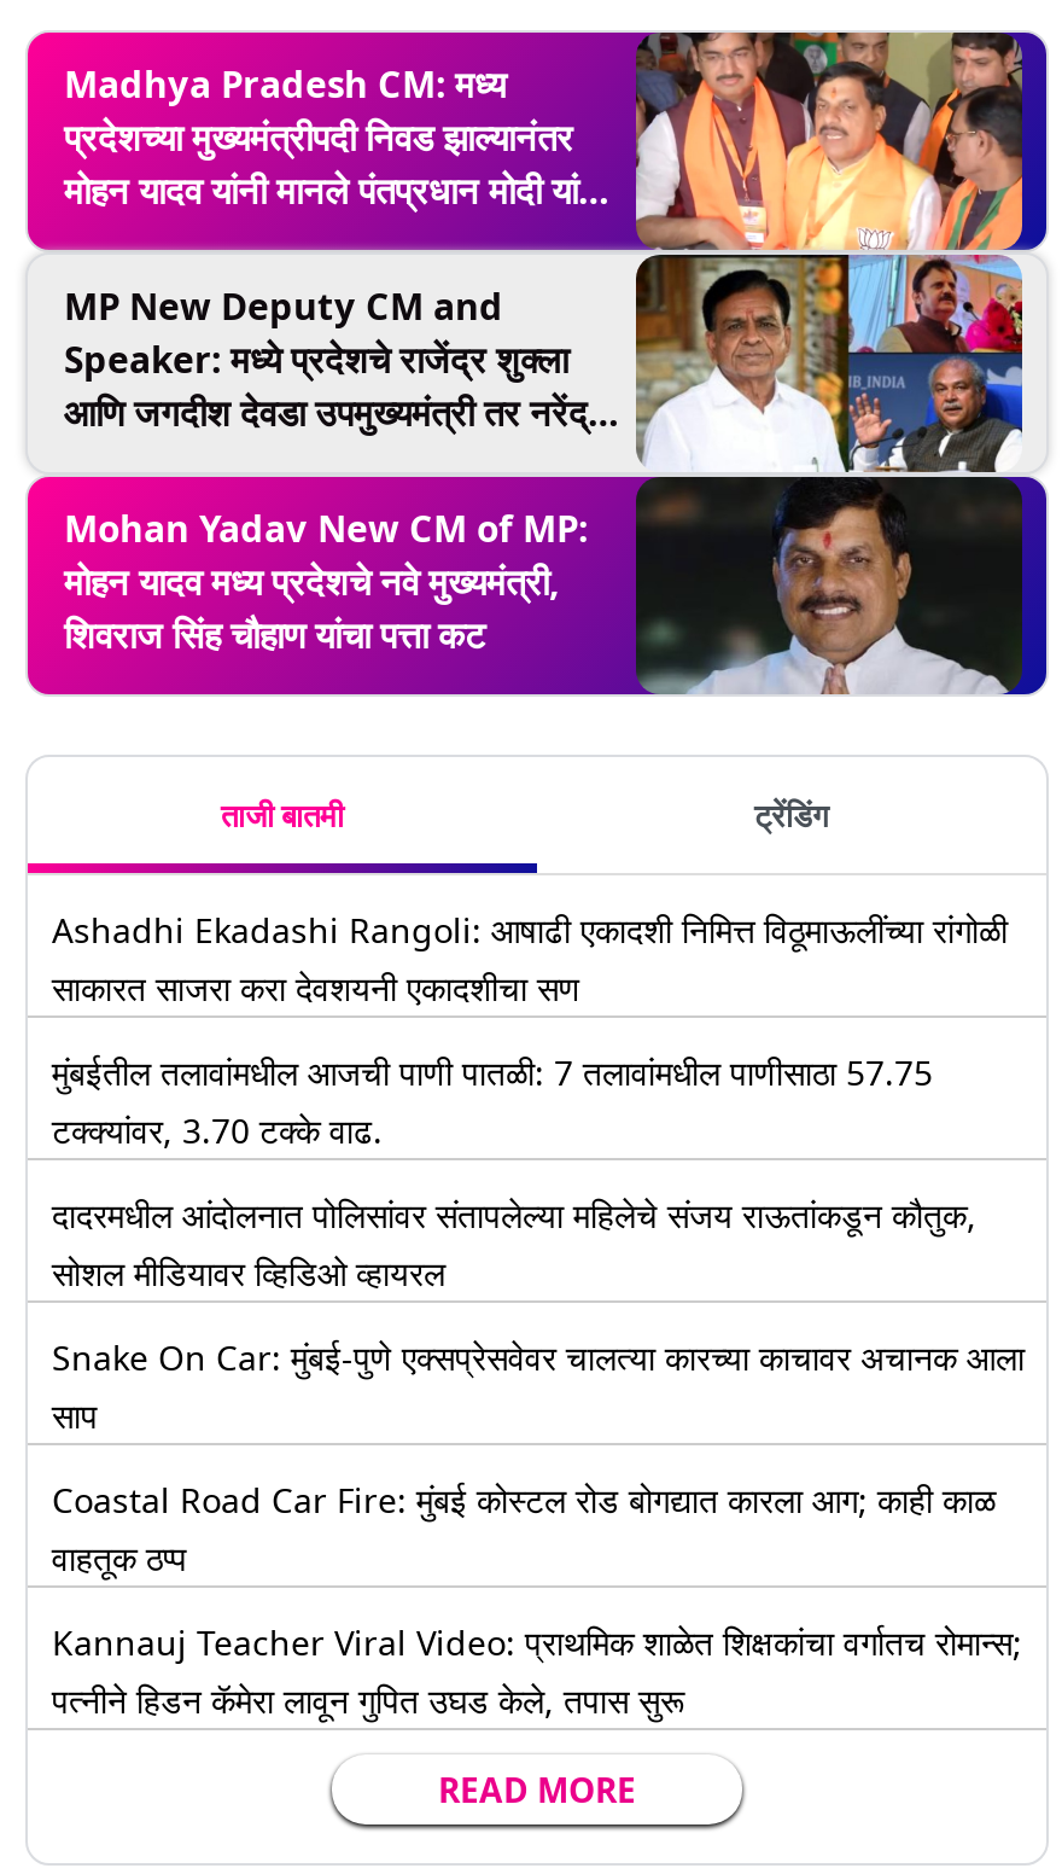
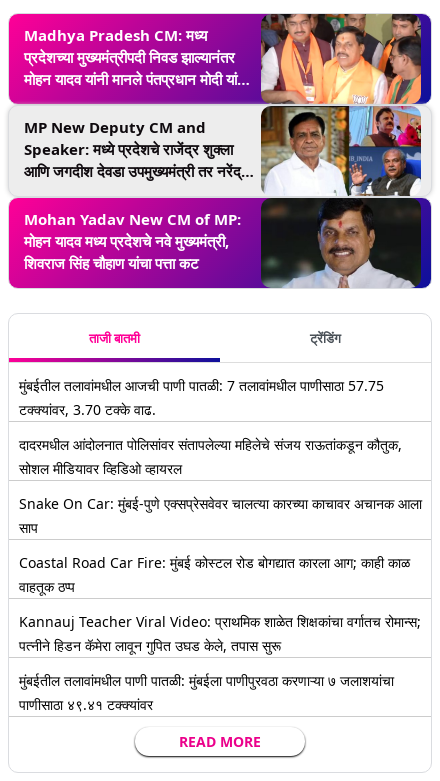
[52,907,1008,1011] Ashadhi Ekadashi Rangoli: आषाढी एकादशी निमित्त विठूमाऊलींच्या रांगोळी | साकारत साजरा करा देवशयनी एकादशीचा सण -> none
moved [52,1049,1025,1723] -> [19,376,422,655]: मुंबईतील तलावांमधील आजची पाणी पातळी: 7 तलावांमधील पाणीसाठा 57.75 | टक्क्यांवर, 3.70 टक्के वाढ. | दादरमधील आंदोलनात पोलिसांवर संतापलेल्या महिलेचे संजय राऊतांकडून कौतुक, | ... | Kannauj Teacher Viral Video: प्राथमिक शाळेत शिक्षकांचा वर्गातच रोमान्स; | पत्नीने हिडन कॅमेरा लावून गुपित उघड केले, तपास सुरू
none -> [19,671,394,714] मुंबईतील तलावांमधील पाणी पातळी: मुंबईला पाणीपुरवठा करणाऱ्या ७ जलाशयांचा | पाणीसाठा ४९.४१ टक्क्यांवर

